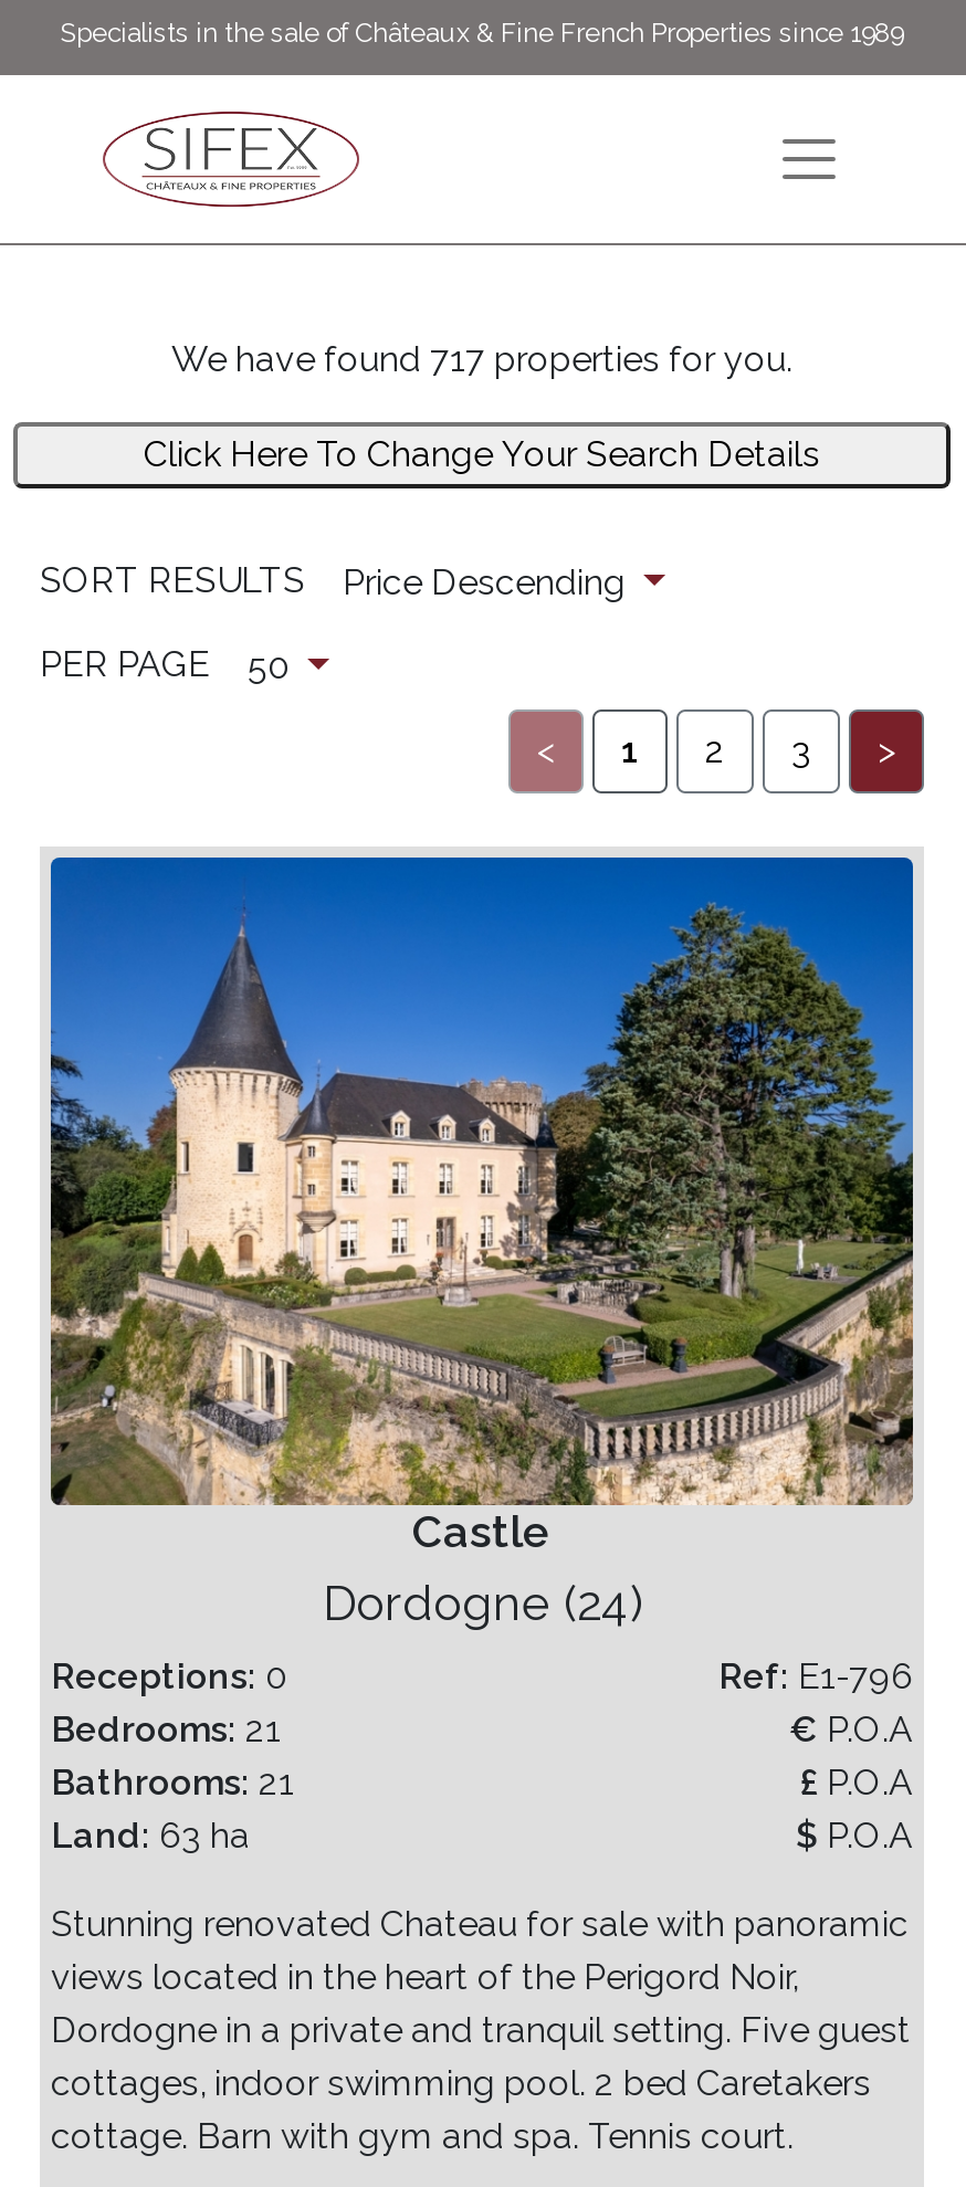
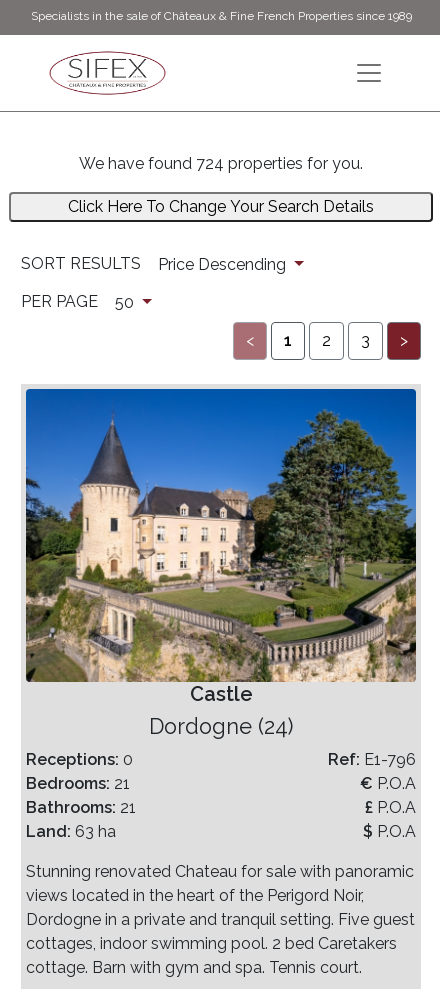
[171,338,792,380] We have found 717 properties for you. -> [79,154,363,173] We have found 724 properties for you.

